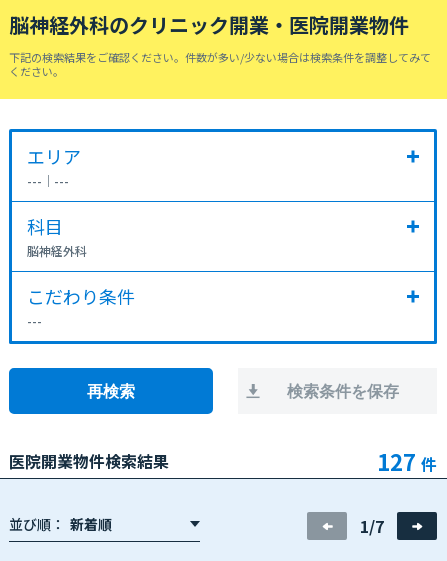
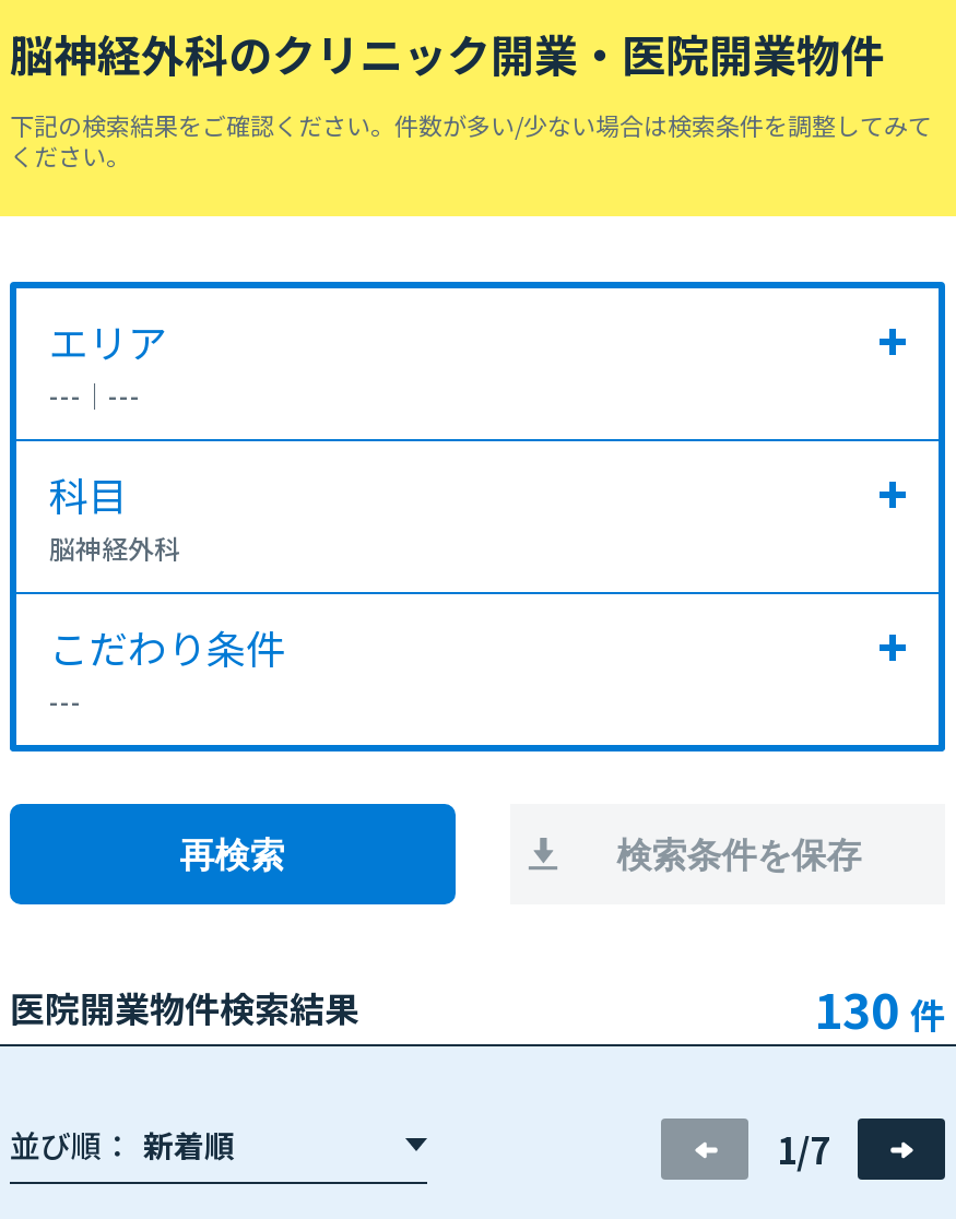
[377,445,437,477] 127 件 -> [814,972,945,1042] 130 件

